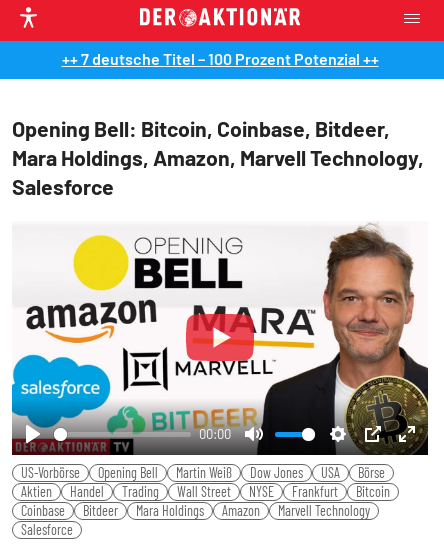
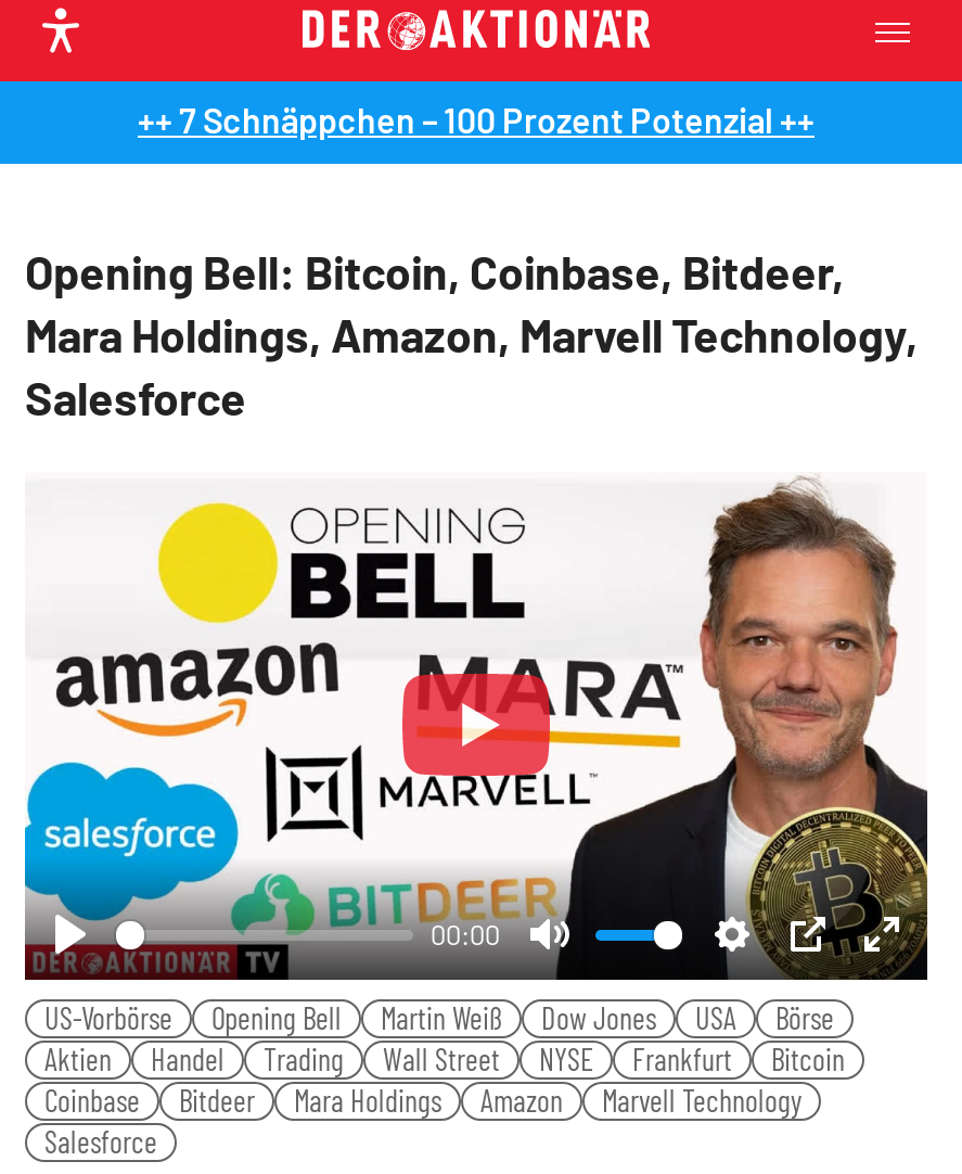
[61,49,378,68] ++ 7 deutsche Titel – 100 Prozent Potenzial ++ -> [138,99,815,140] ++ 7 Schnäppchen – 100 Prozent Potenzial ++

